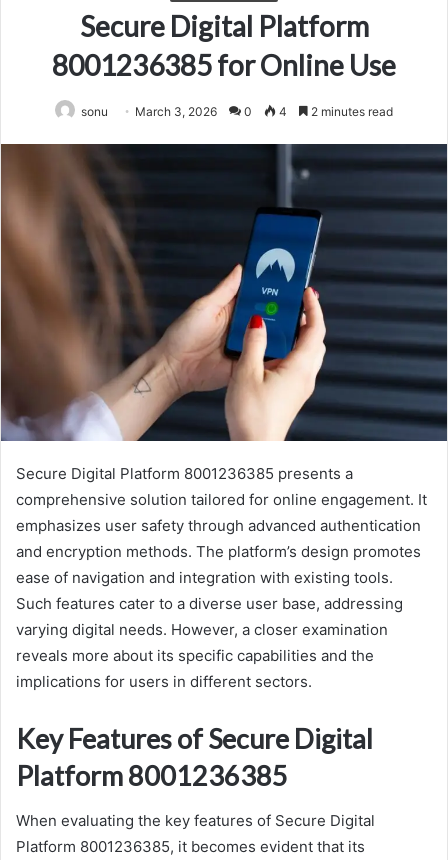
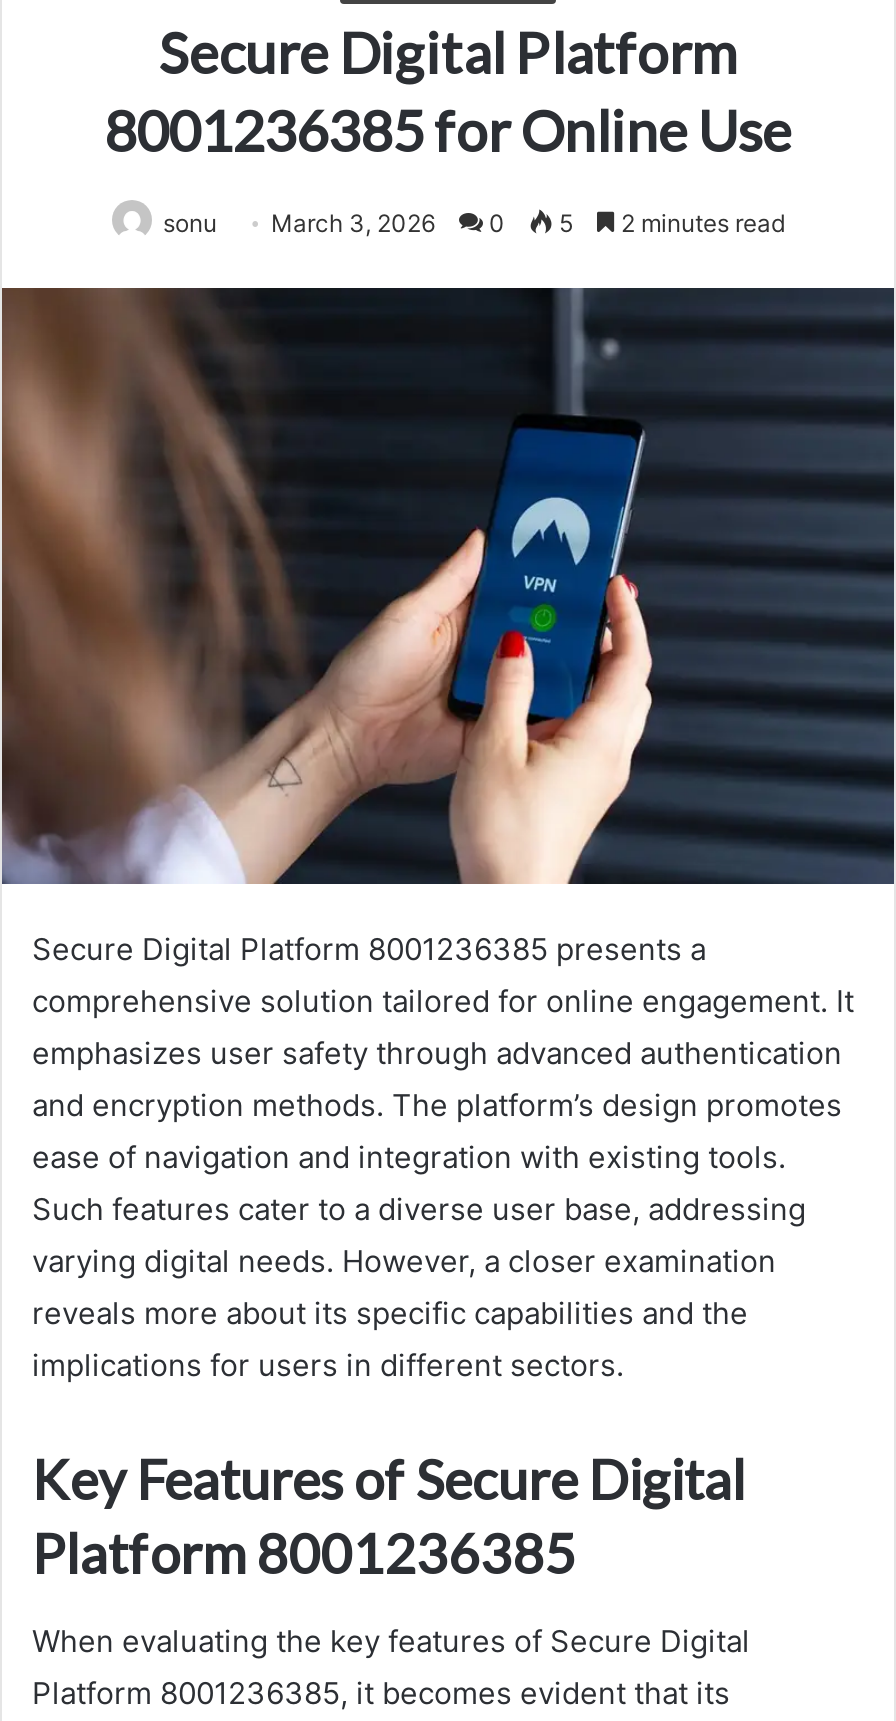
[81,104,393,119] sonu March 3, 2026 0 4 2 minutes read -> [163,208,785,238] sonu March 3, 2026 0 5 2 minutes read

